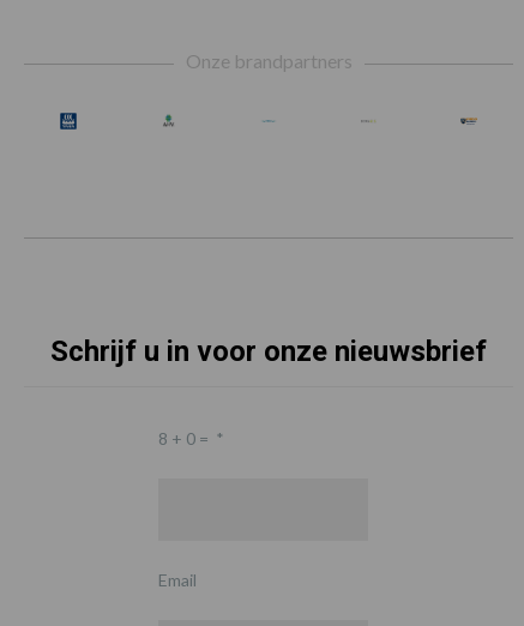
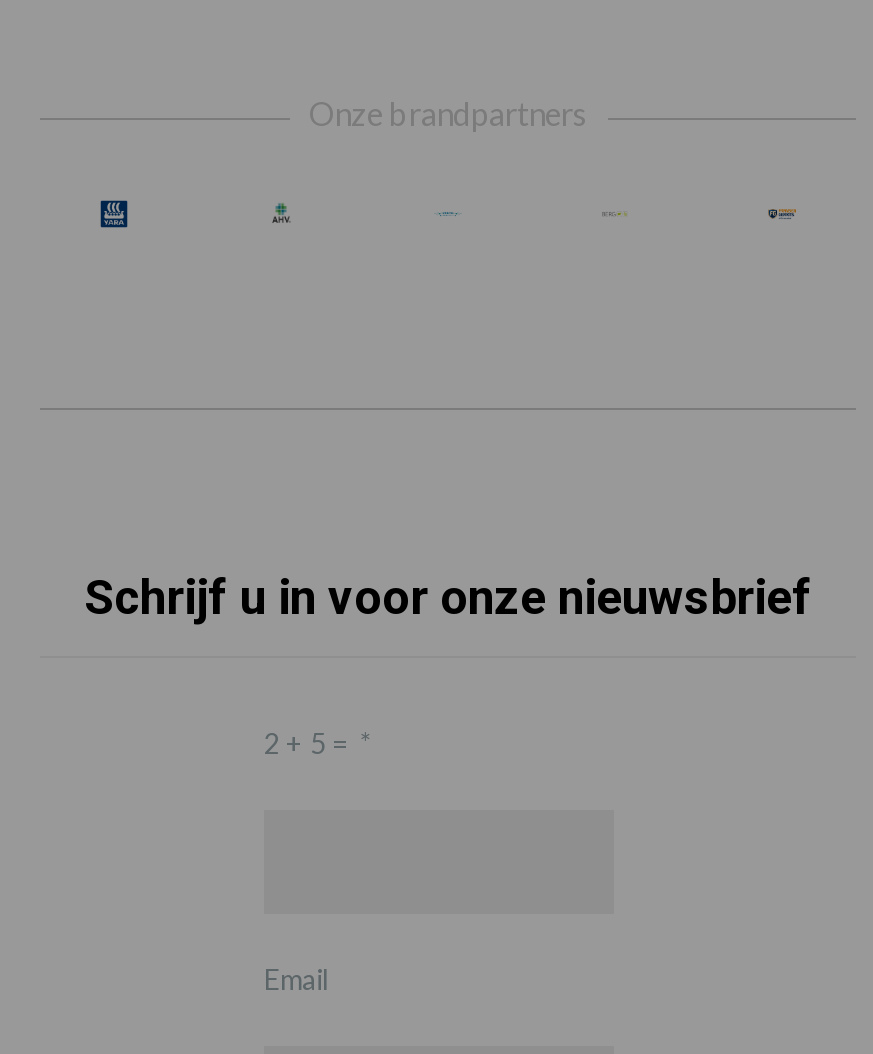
[158,428,224,448] 8 + 0 = * -> [264,725,374,759] 2 + 5 = *

